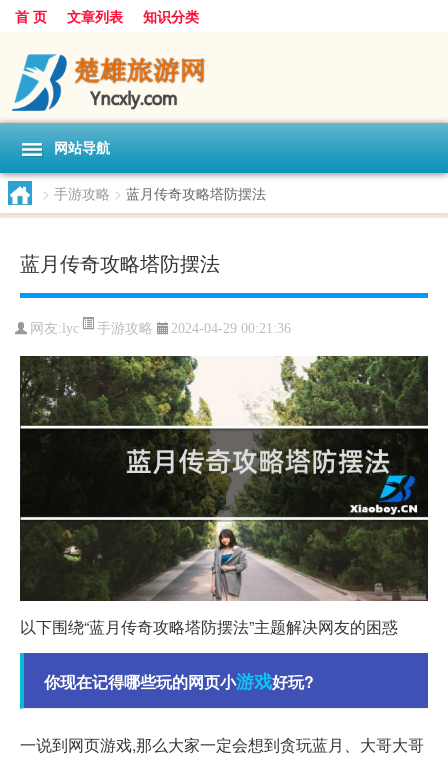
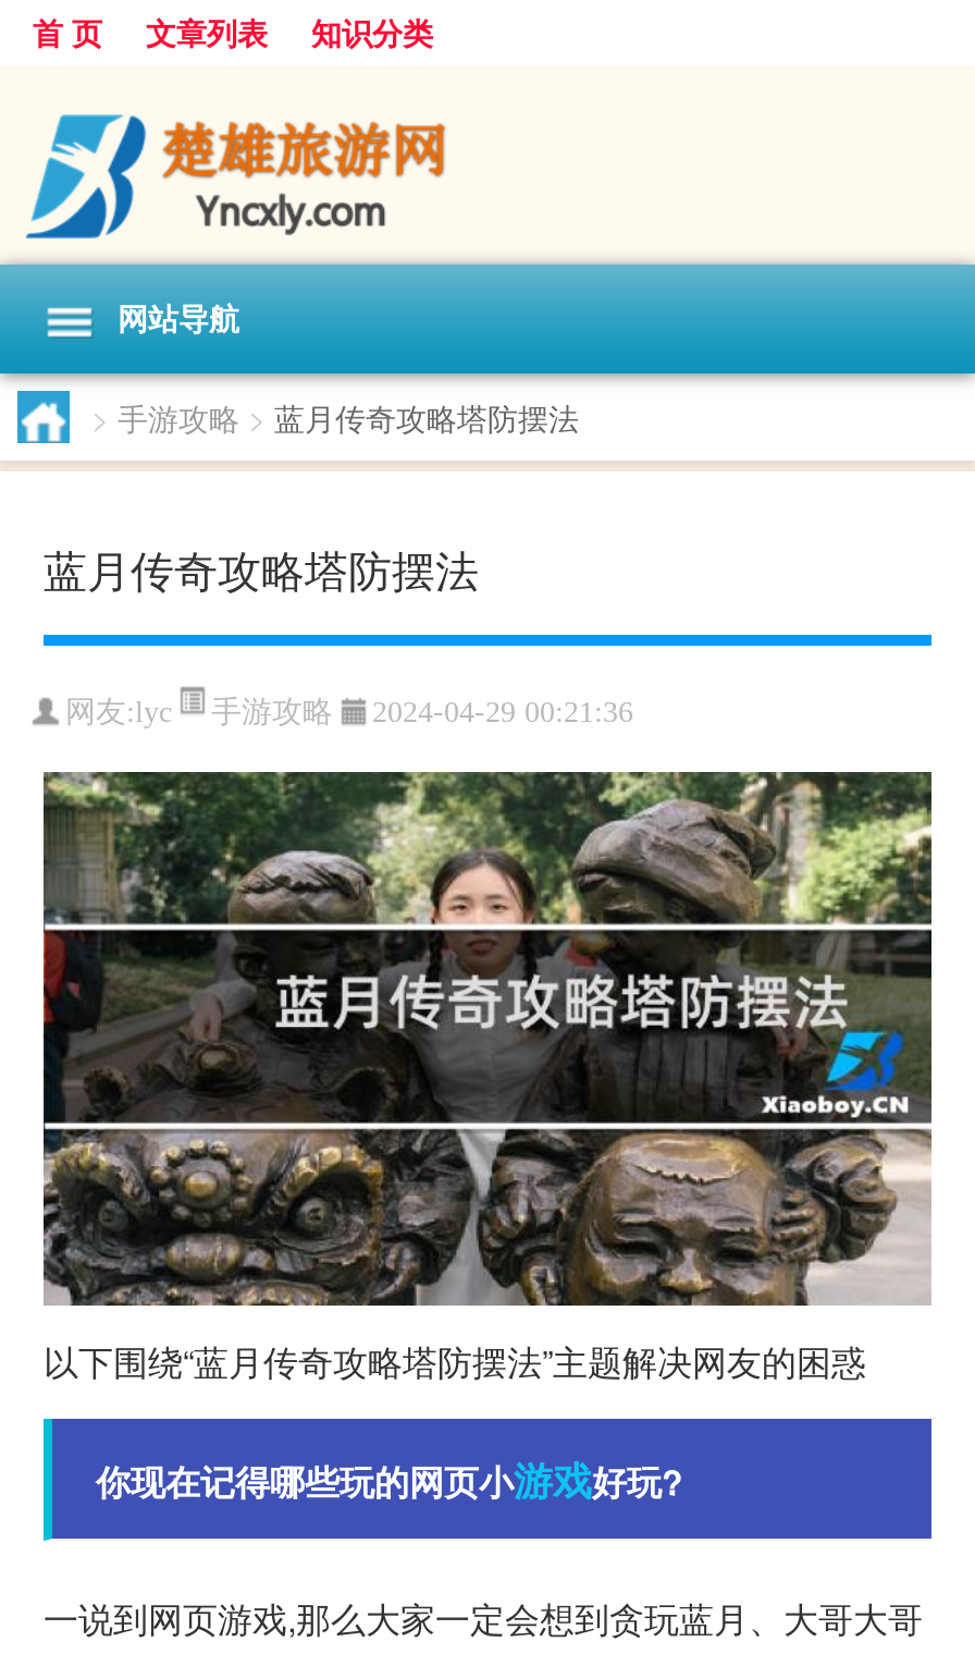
[19,356,429,602] [image] -> [41,770,934,1308] [image]

